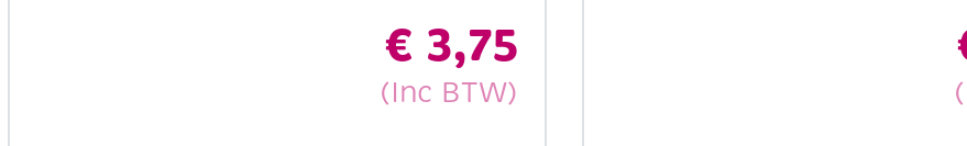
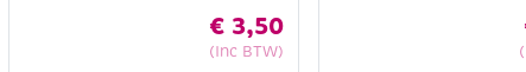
[384,17,518,74] €3,75 -> [209,11,284,42] €3,50

